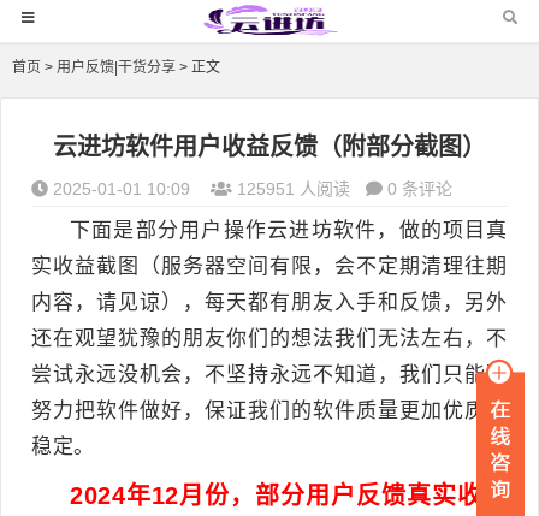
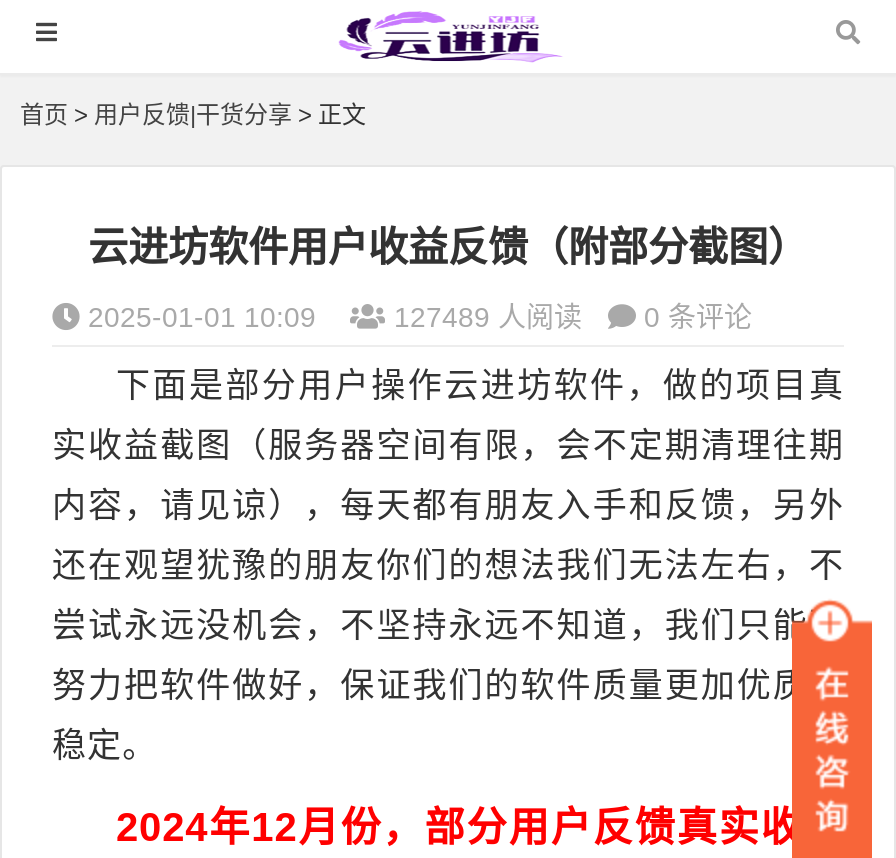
[48,179,452,198] 2025-01-01 10:09 125951 人阅读 0 条评论 -> [80,301,752,333] 2025-01-01 10:09 127489 人阅读 0 条评论

